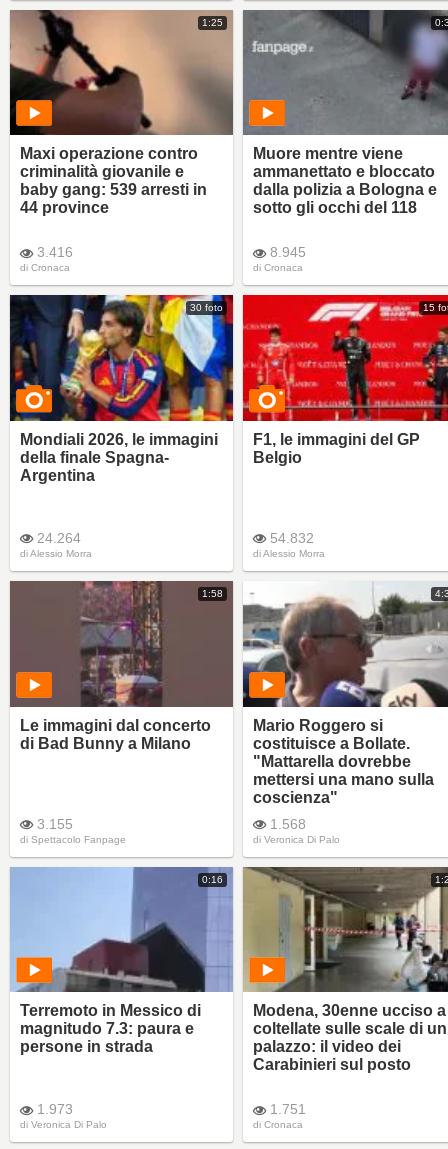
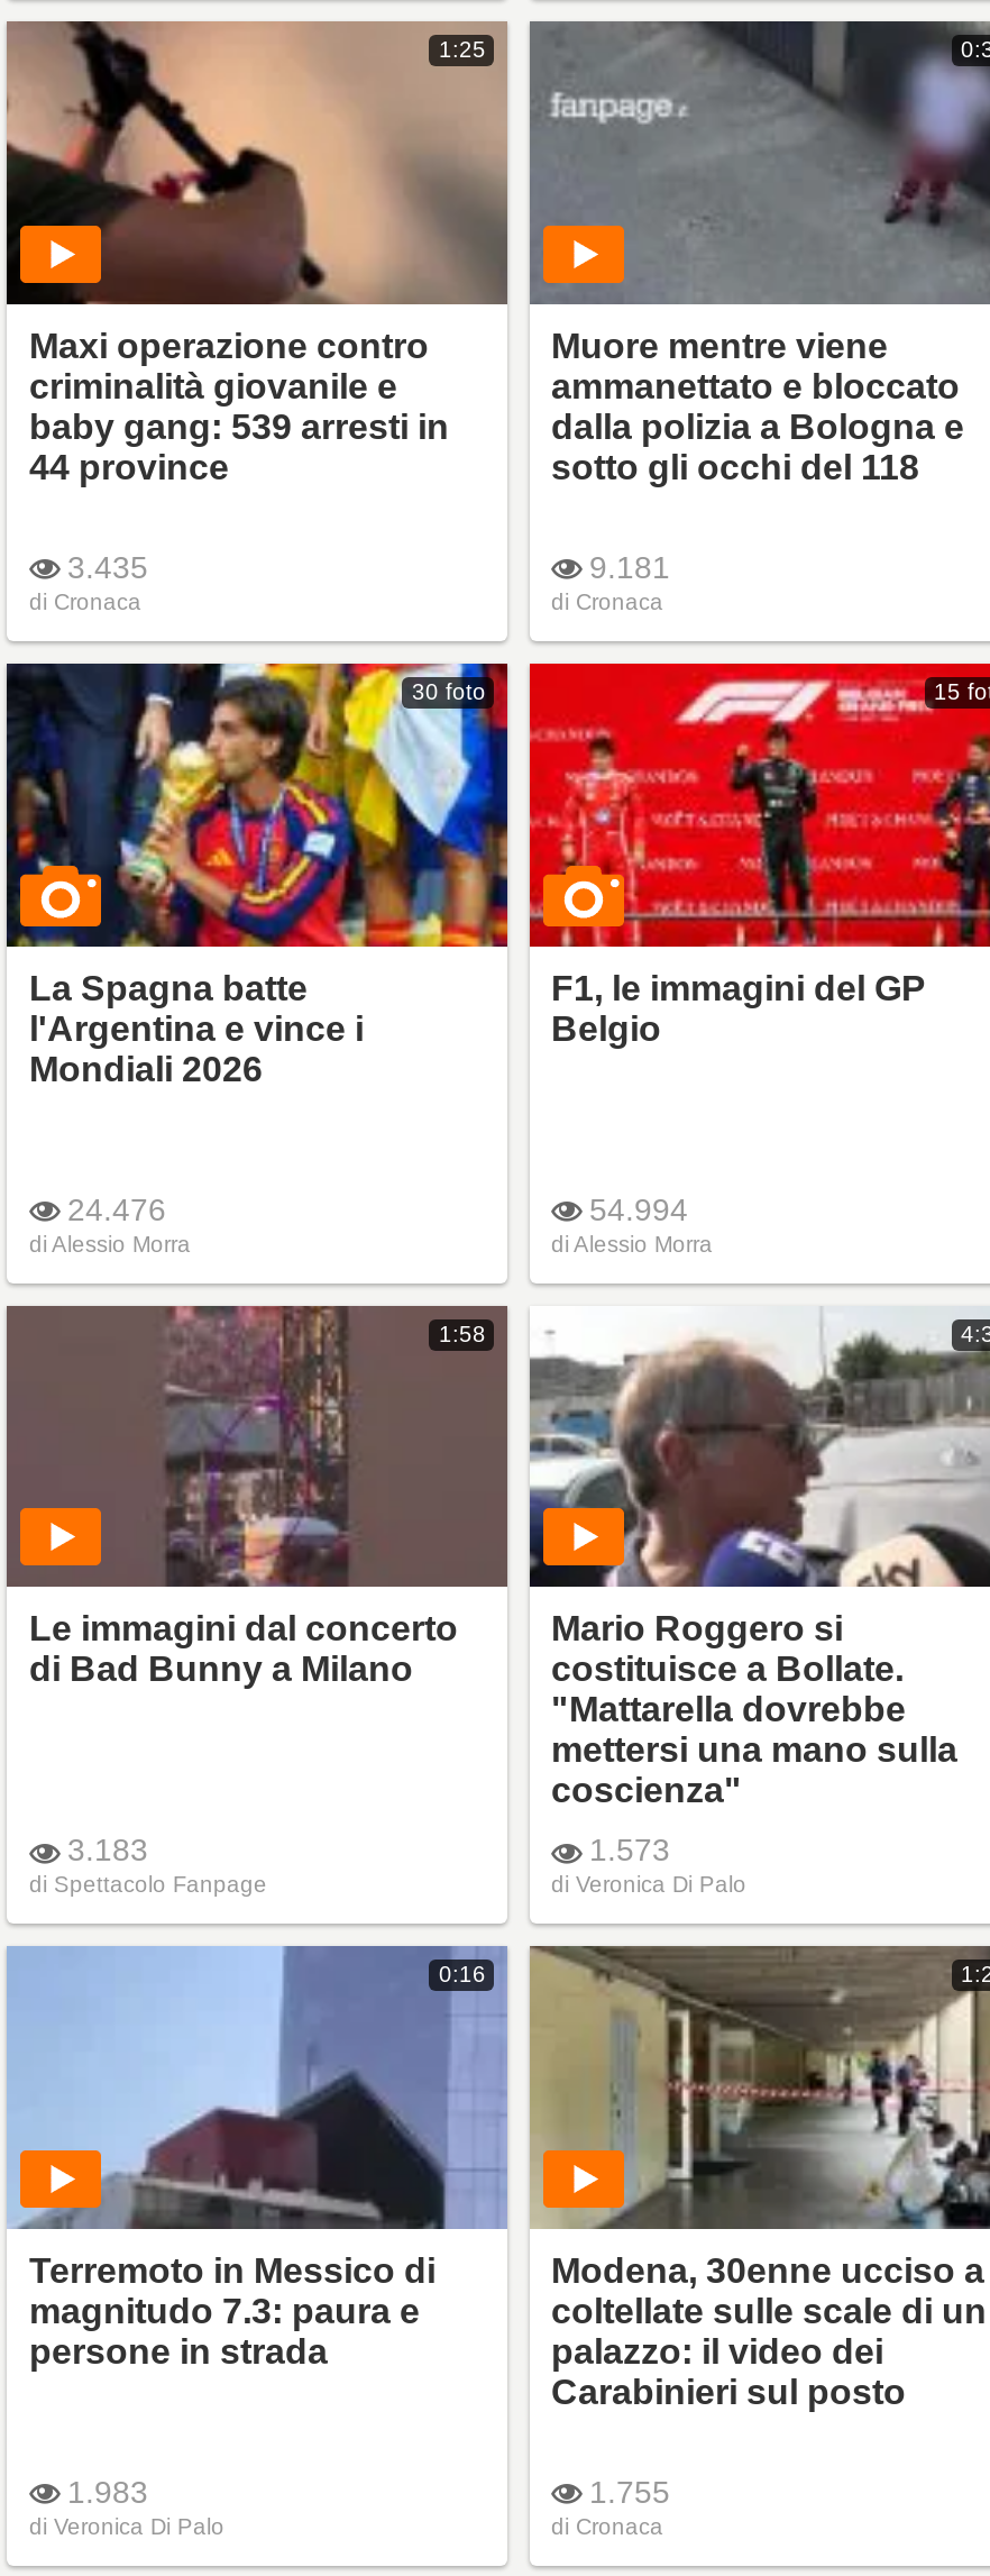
[37,244,73,260] 3.416 -> [67,549,148,585] 3.435
[269,244,305,260] 8.945 -> [589,549,670,585] 9.181
[20,431,218,484] Mondiali 2026, le immagini | della finale Spagna- | Argentina -> [29,968,364,1087] La Spagna batte | l'Argentina e vince i | Mondiali 2026
[37,530,81,546] 24.264 -> [67,1190,166,1226] 24.476
[269,530,313,546] 54.832 -> [589,1190,688,1226] 54.994
[37,816,73,832] 3.155 -> [67,1832,148,1868] 3.183
[269,816,305,832] 1.568 -> [589,1832,670,1868] 1.573
[37,1101,73,1117] 1.973 -> [67,2473,148,2509] 1.983
[269,1101,305,1117] 1.751 -> [589,2473,670,2509] 1.755

